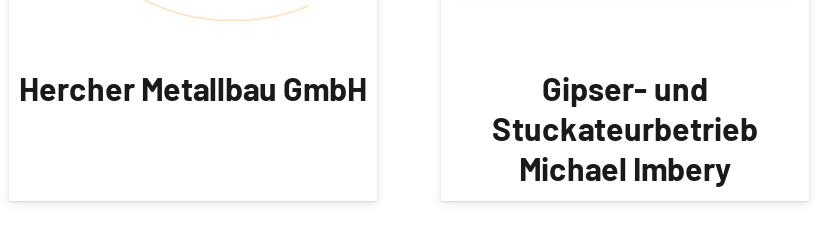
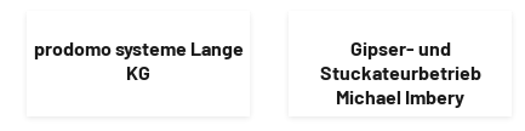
[19,69,367,107] Hercher Metallbau GmbH -> [33,37,243,85] prodomo systeme Lange | KG

